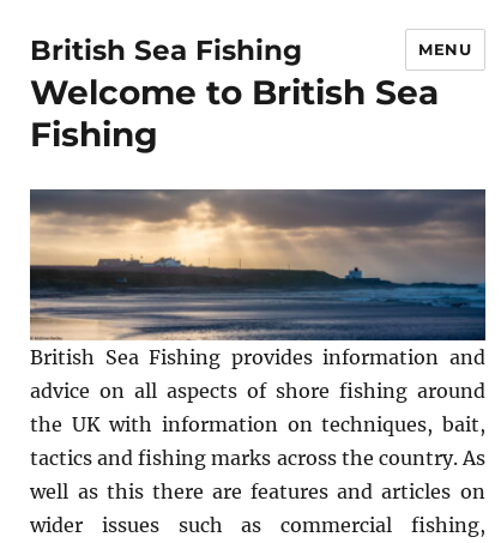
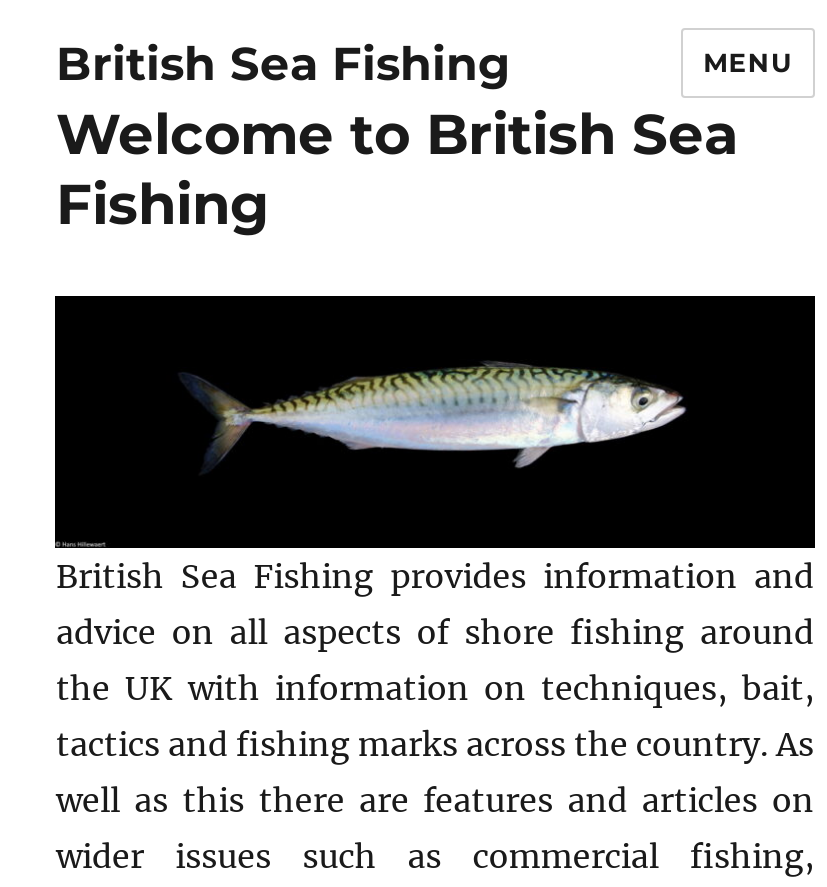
[29,188,487,340] [image] -> [53,294,817,550] [image]

